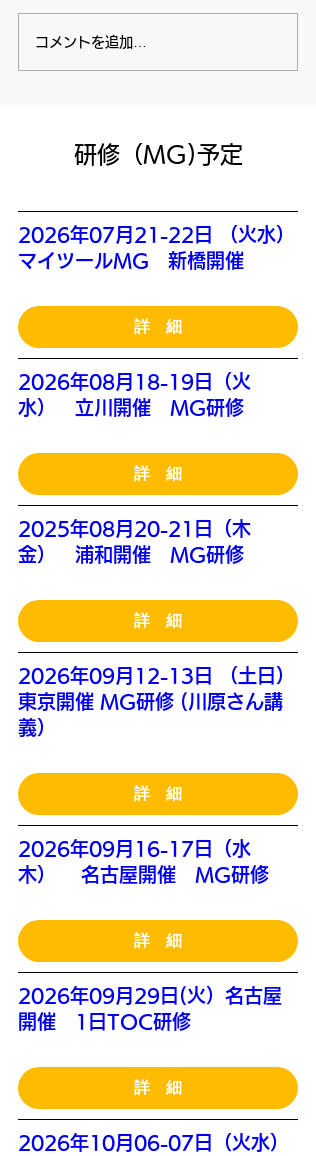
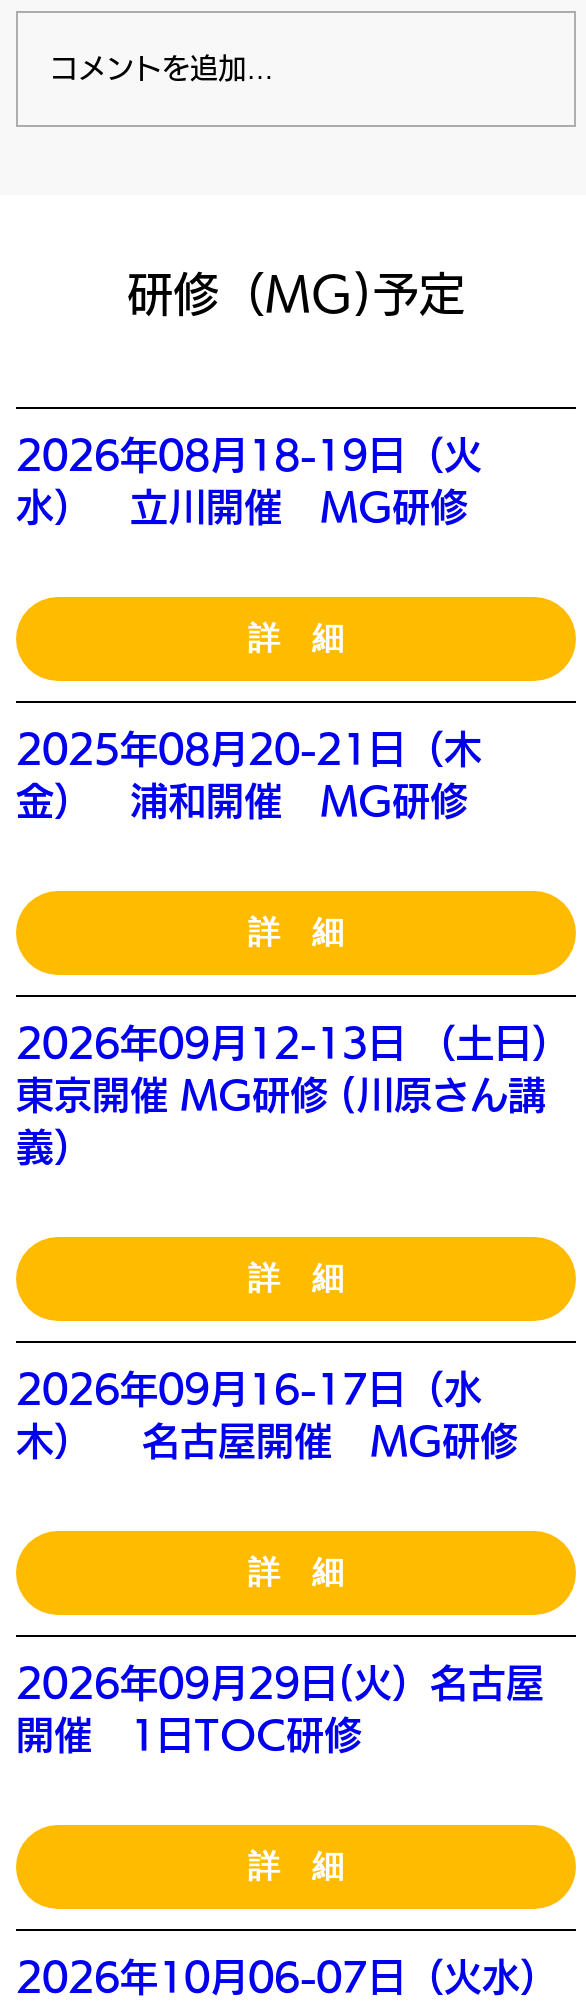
[18,225,295,336] 2026年07月21-22日 （火水） | マイツールMG 新橋開催 | 詳 細 -> none

